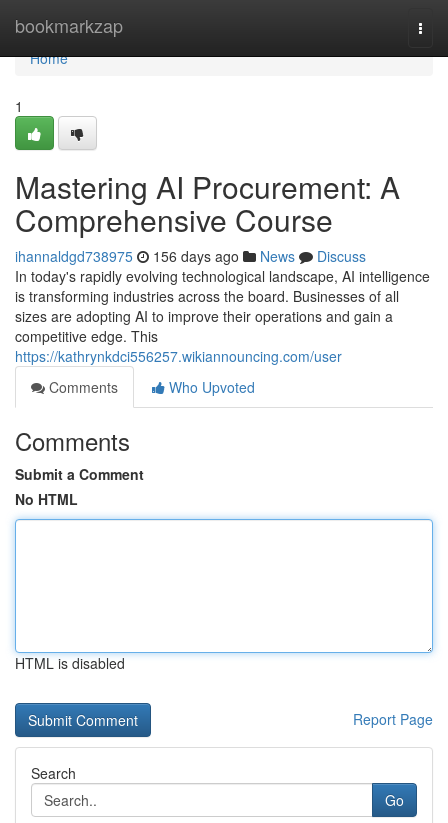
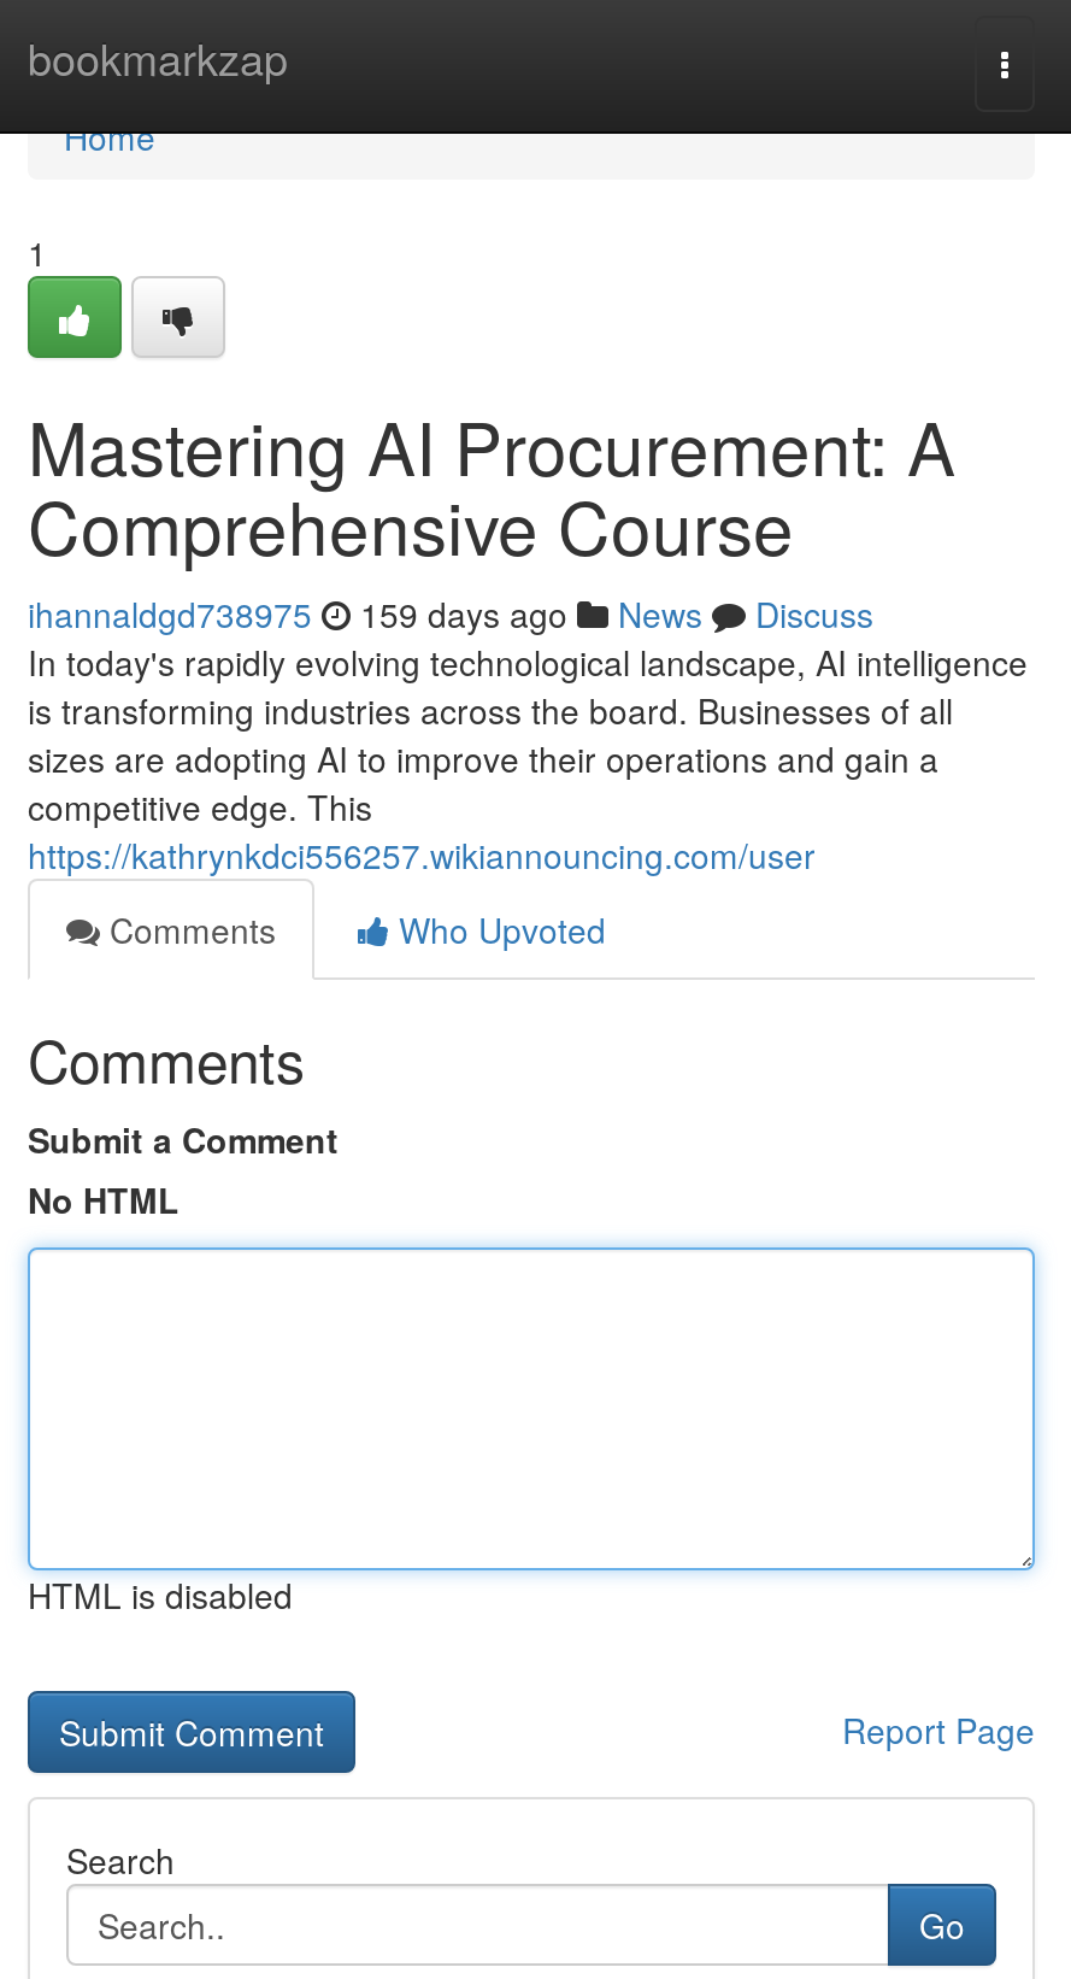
[15,246,366,266] ihannaldgd738975 156 days ago News Discuss -> [28,589,873,638] ihannaldgd738975 159 days ago News Discuss

